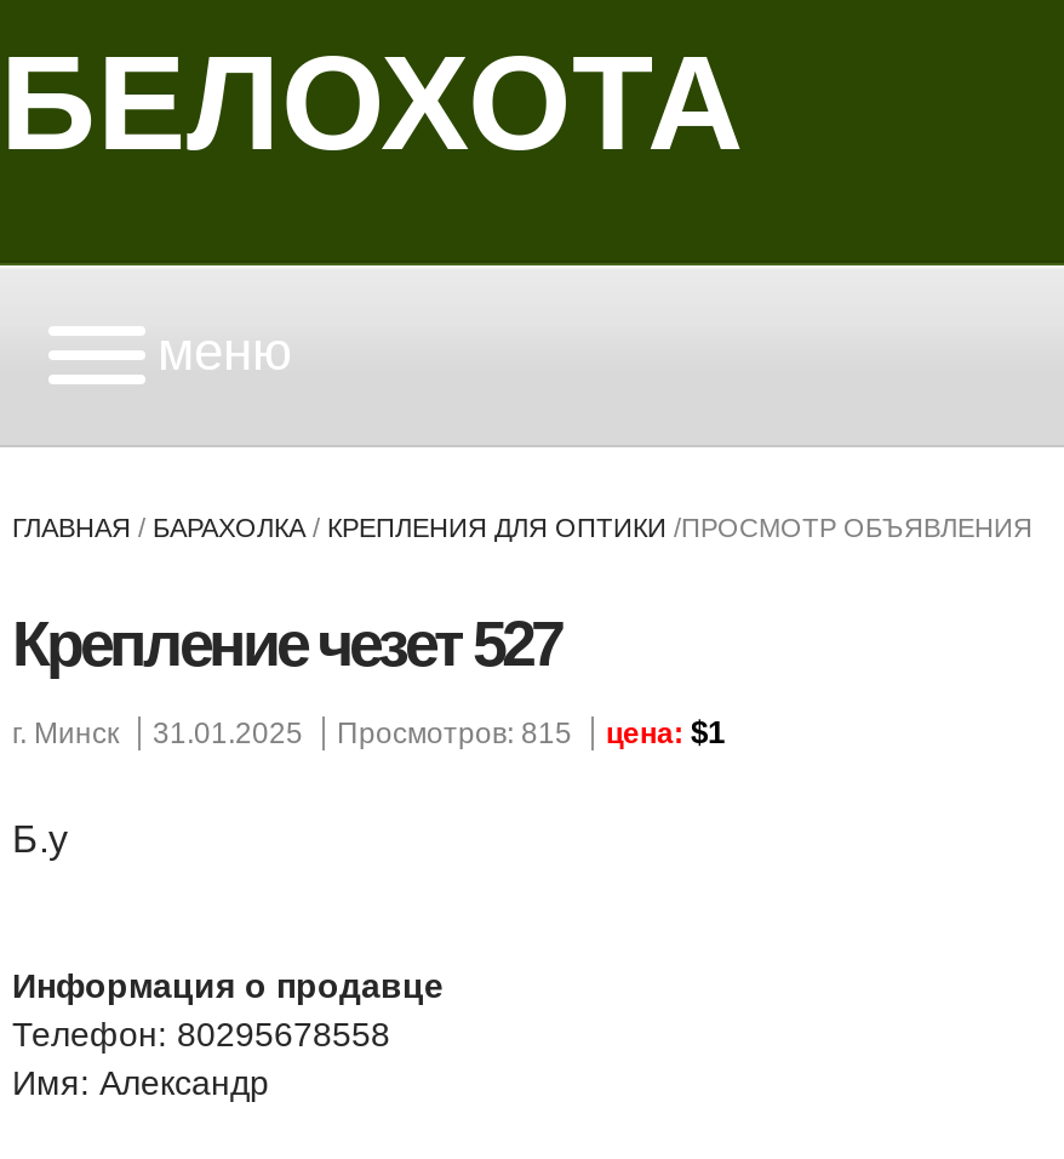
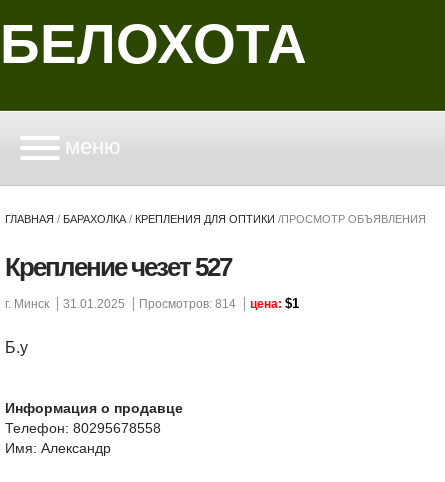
[12,714,725,750] г. Минск 31.01.2025 Просмотров: 815 цена: $1 -> [5,296,299,311] г. Минск 31.01.2025 Просмотров: 814 цена: $1

